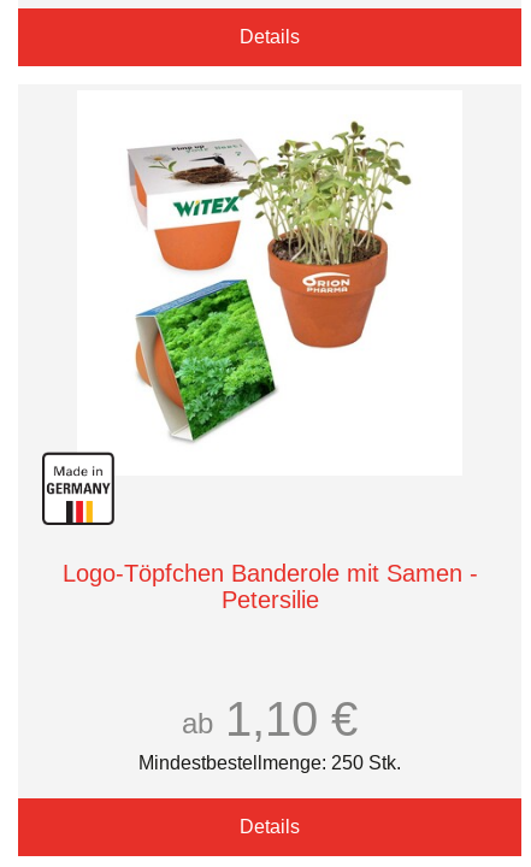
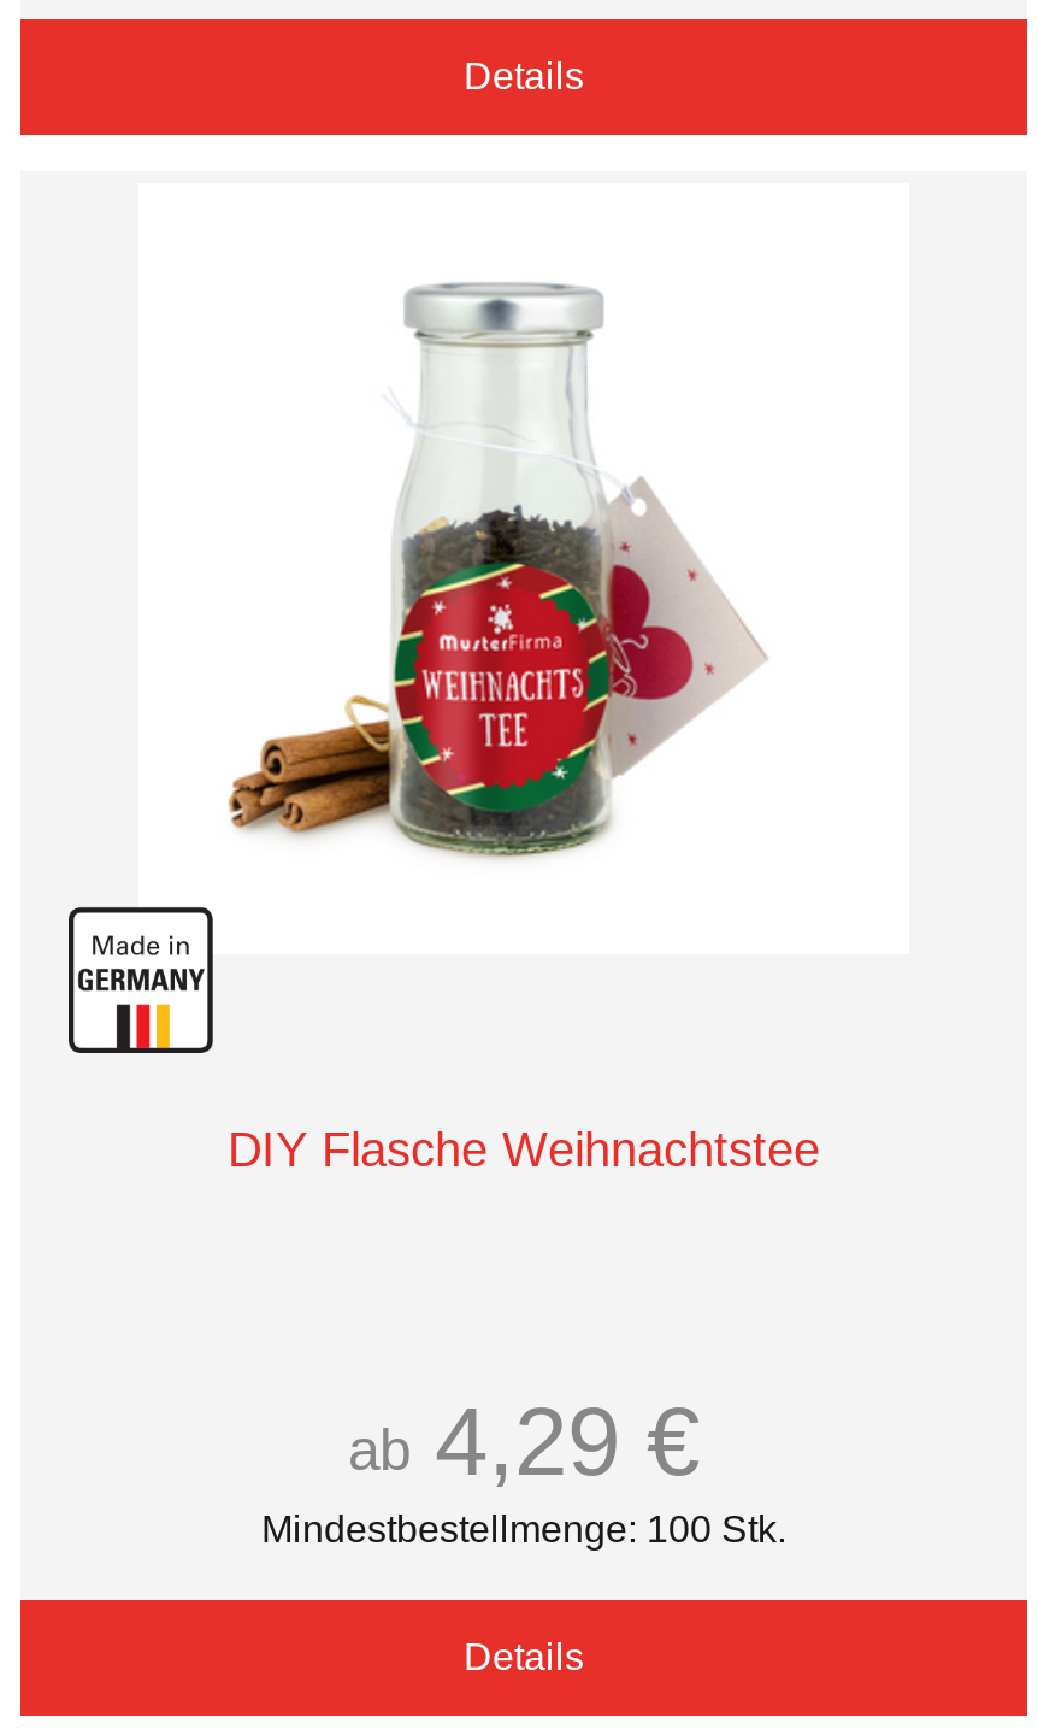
[123,120,412,443] [image] -> [228,246,806,887] [image]
[62,560,477,613] Logo-Töpfchen Banderole mit Samen - | Petersilie -> [228,1123,820,1176] DIY Flasche Weihnachtstee
[138,692,401,773] ab 1,10 € | Mindestbestellmenge: 250 Stk. -> [261,1388,786,1549] ab 4,29 € | Mindestbestellmenge: 100 Stk.

